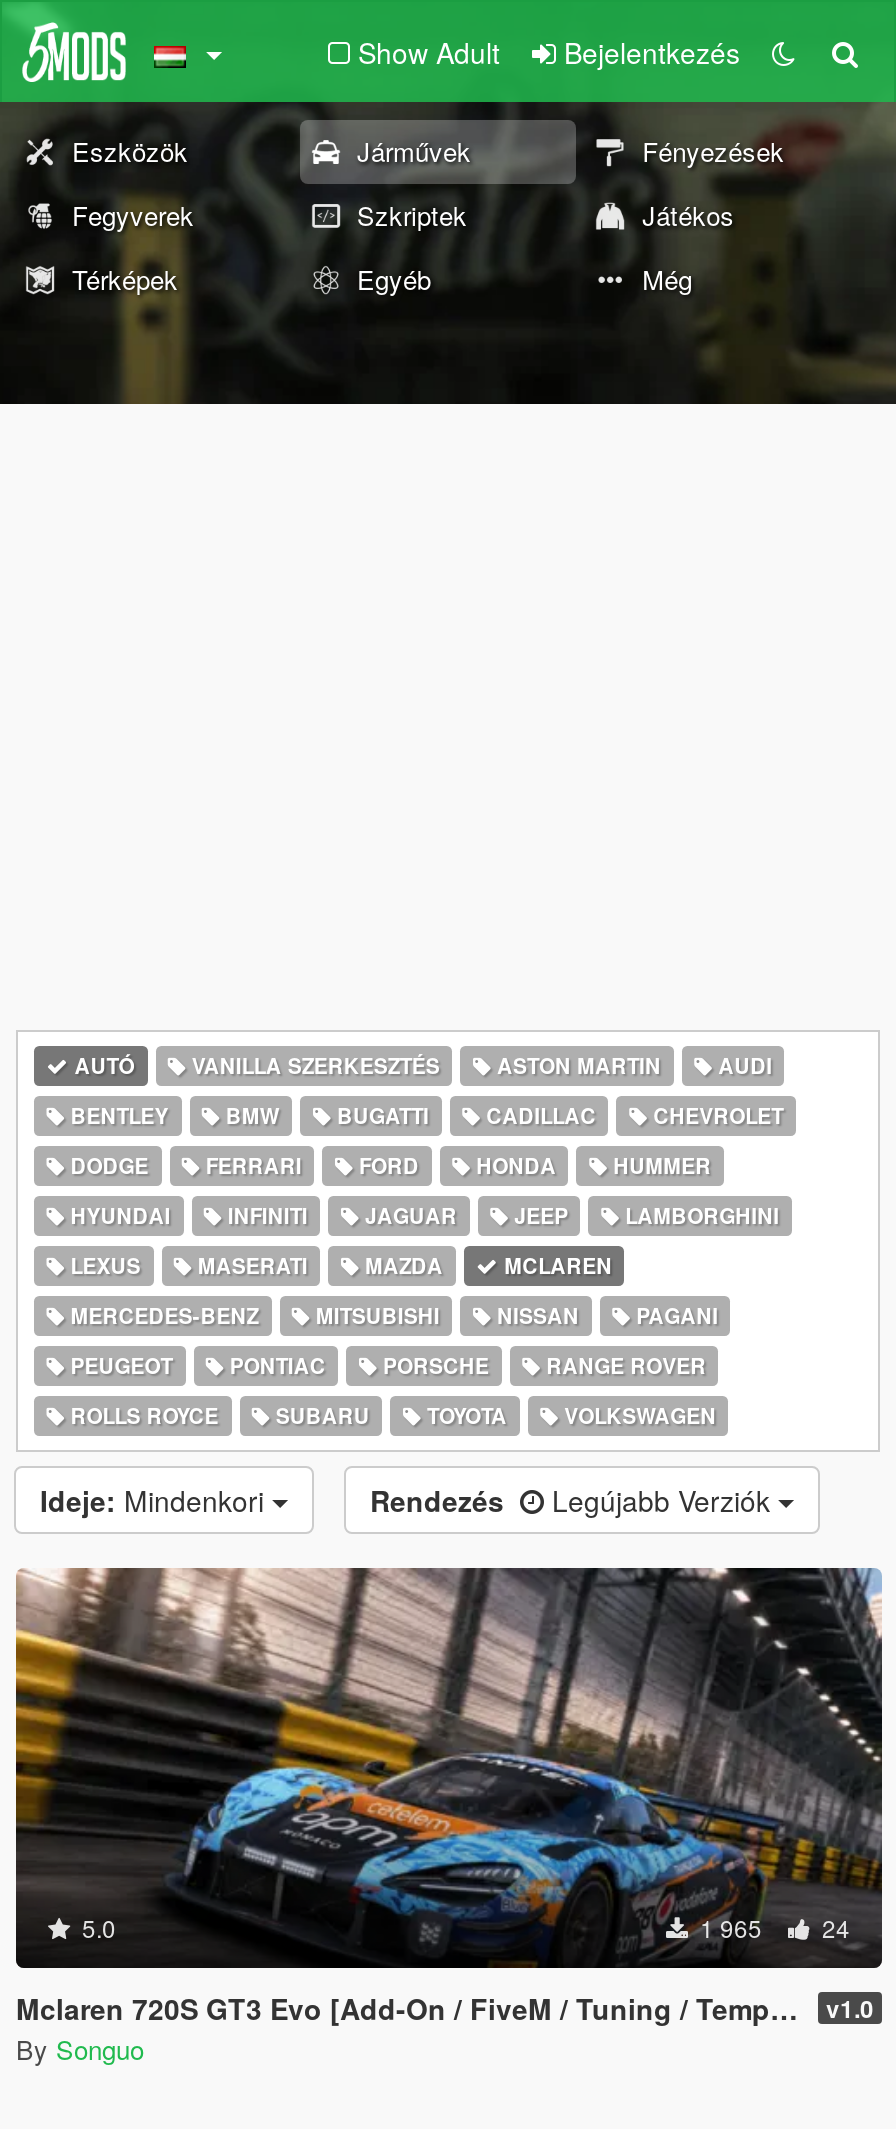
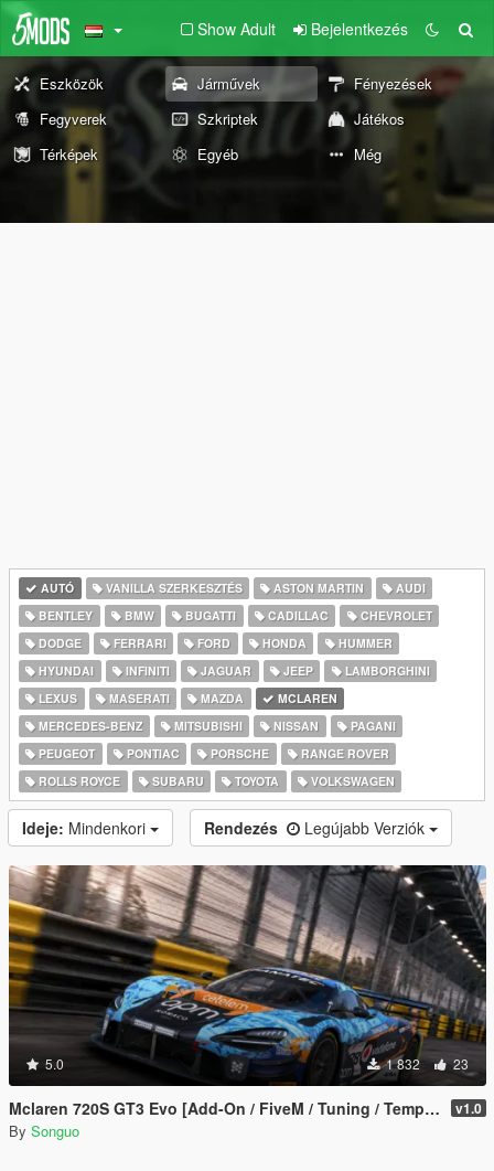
[694,1910,768,1944] 1 965 -> [383,1054,423,1073] 1 832
[816,1910,850,1944] 24 -> [450,1054,469,1073] 23

